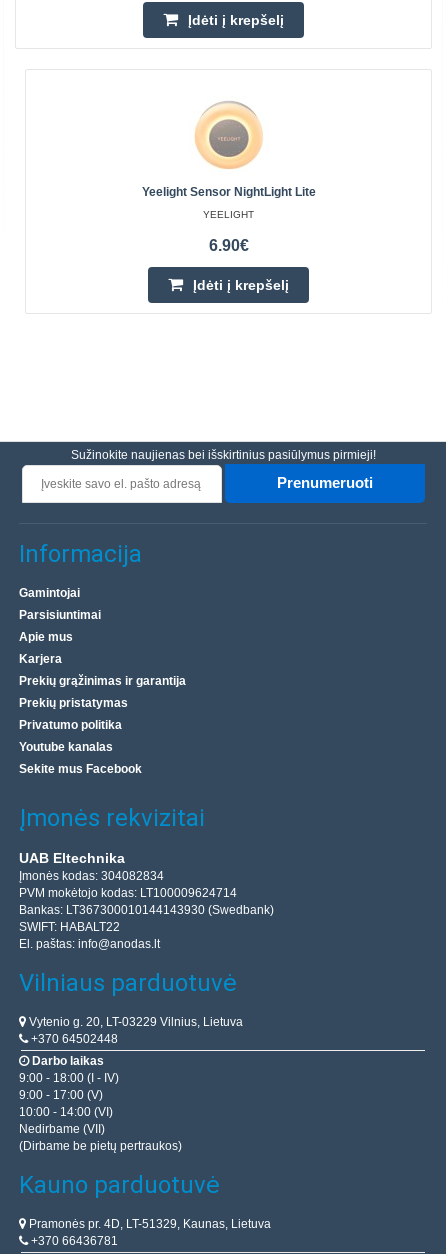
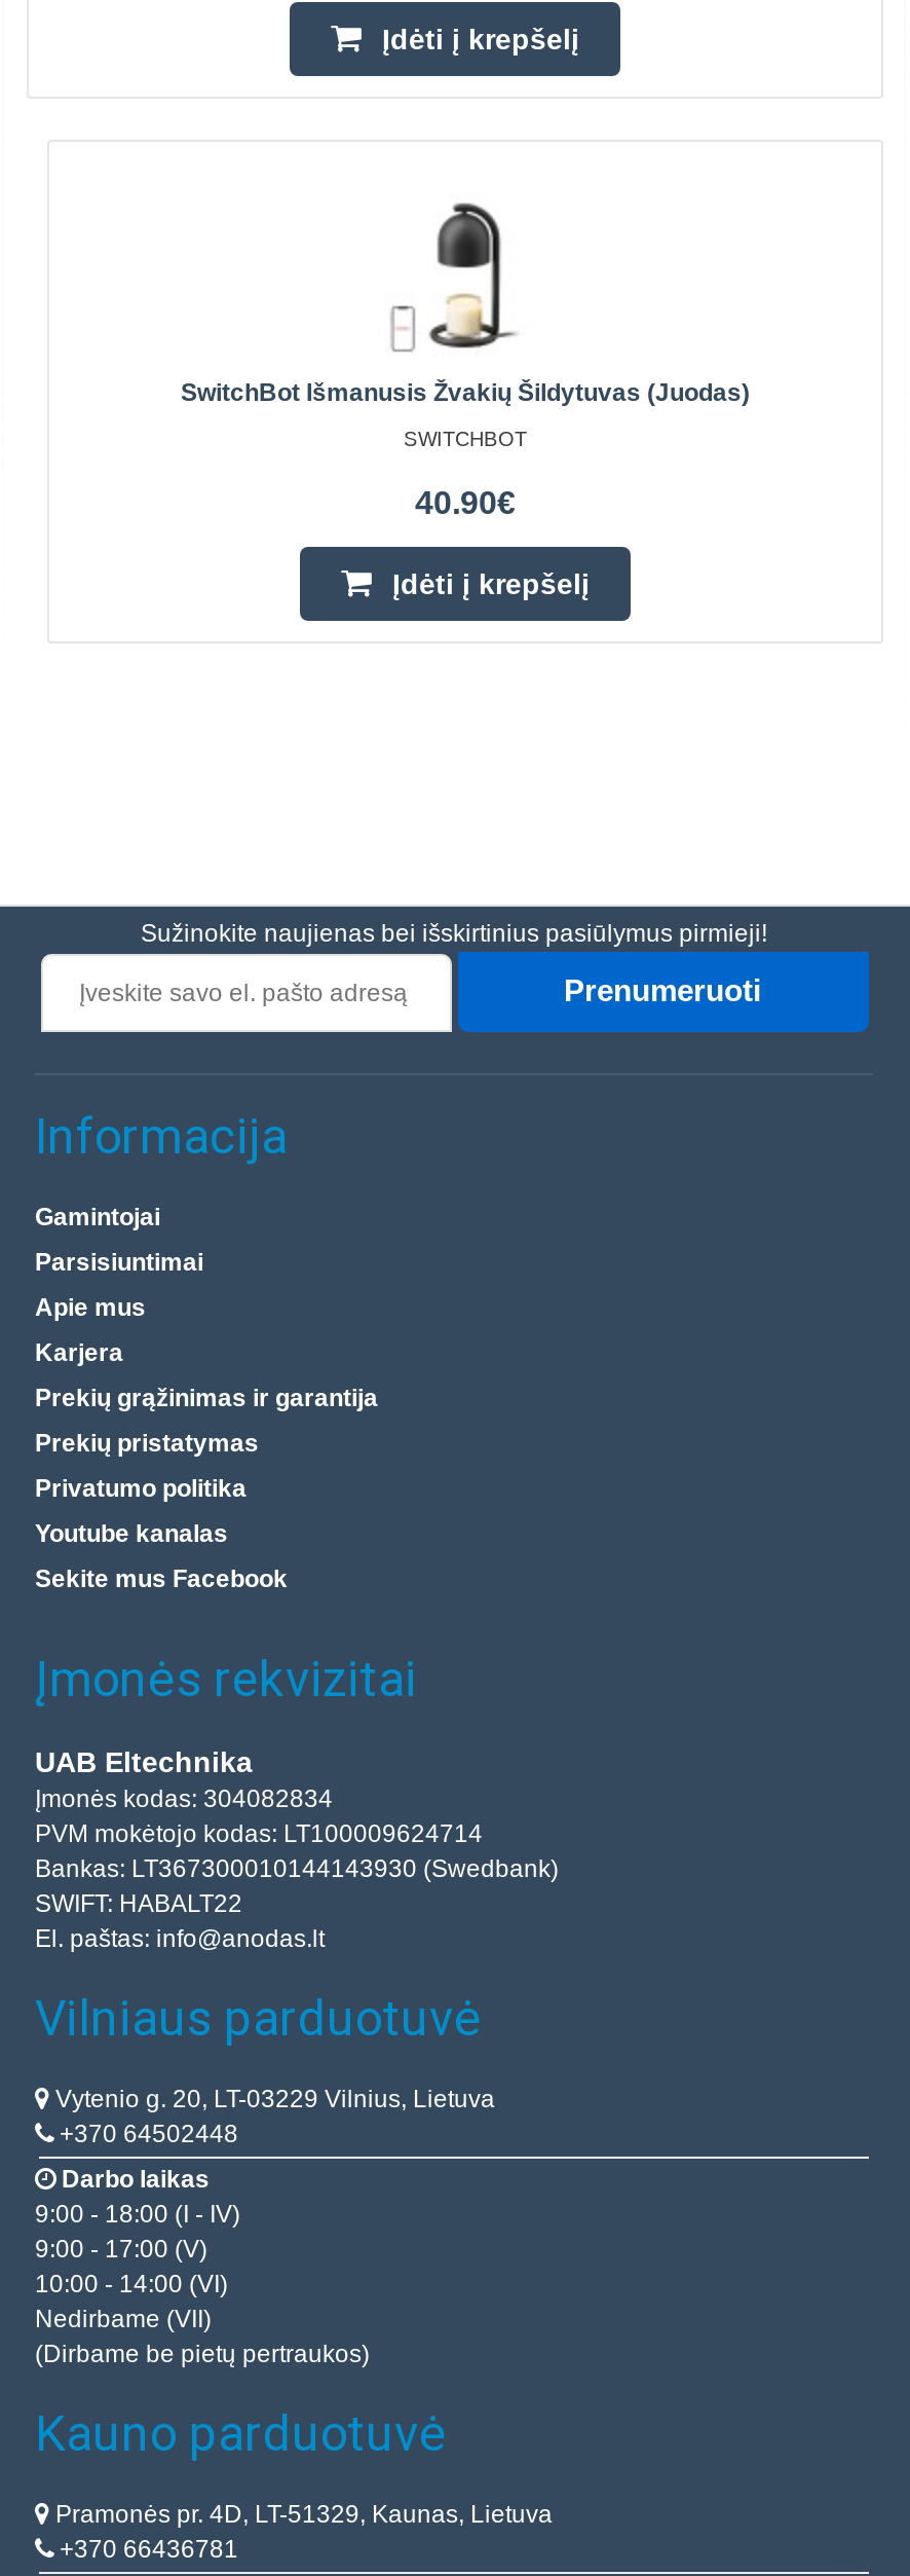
[141,100,315,199] [image] | Yeelight Sensor NightLight Lite -> [181,201,750,407] [image] | SwitchBot Išmanusis Žvakių Šildytuvas (juodas)
[203,209,254,220] YEELIGHT -> [404,428,527,450] SWITCHBOT
[208,237,248,254] 6.90€ -> [415,485,516,520] 40.90€

